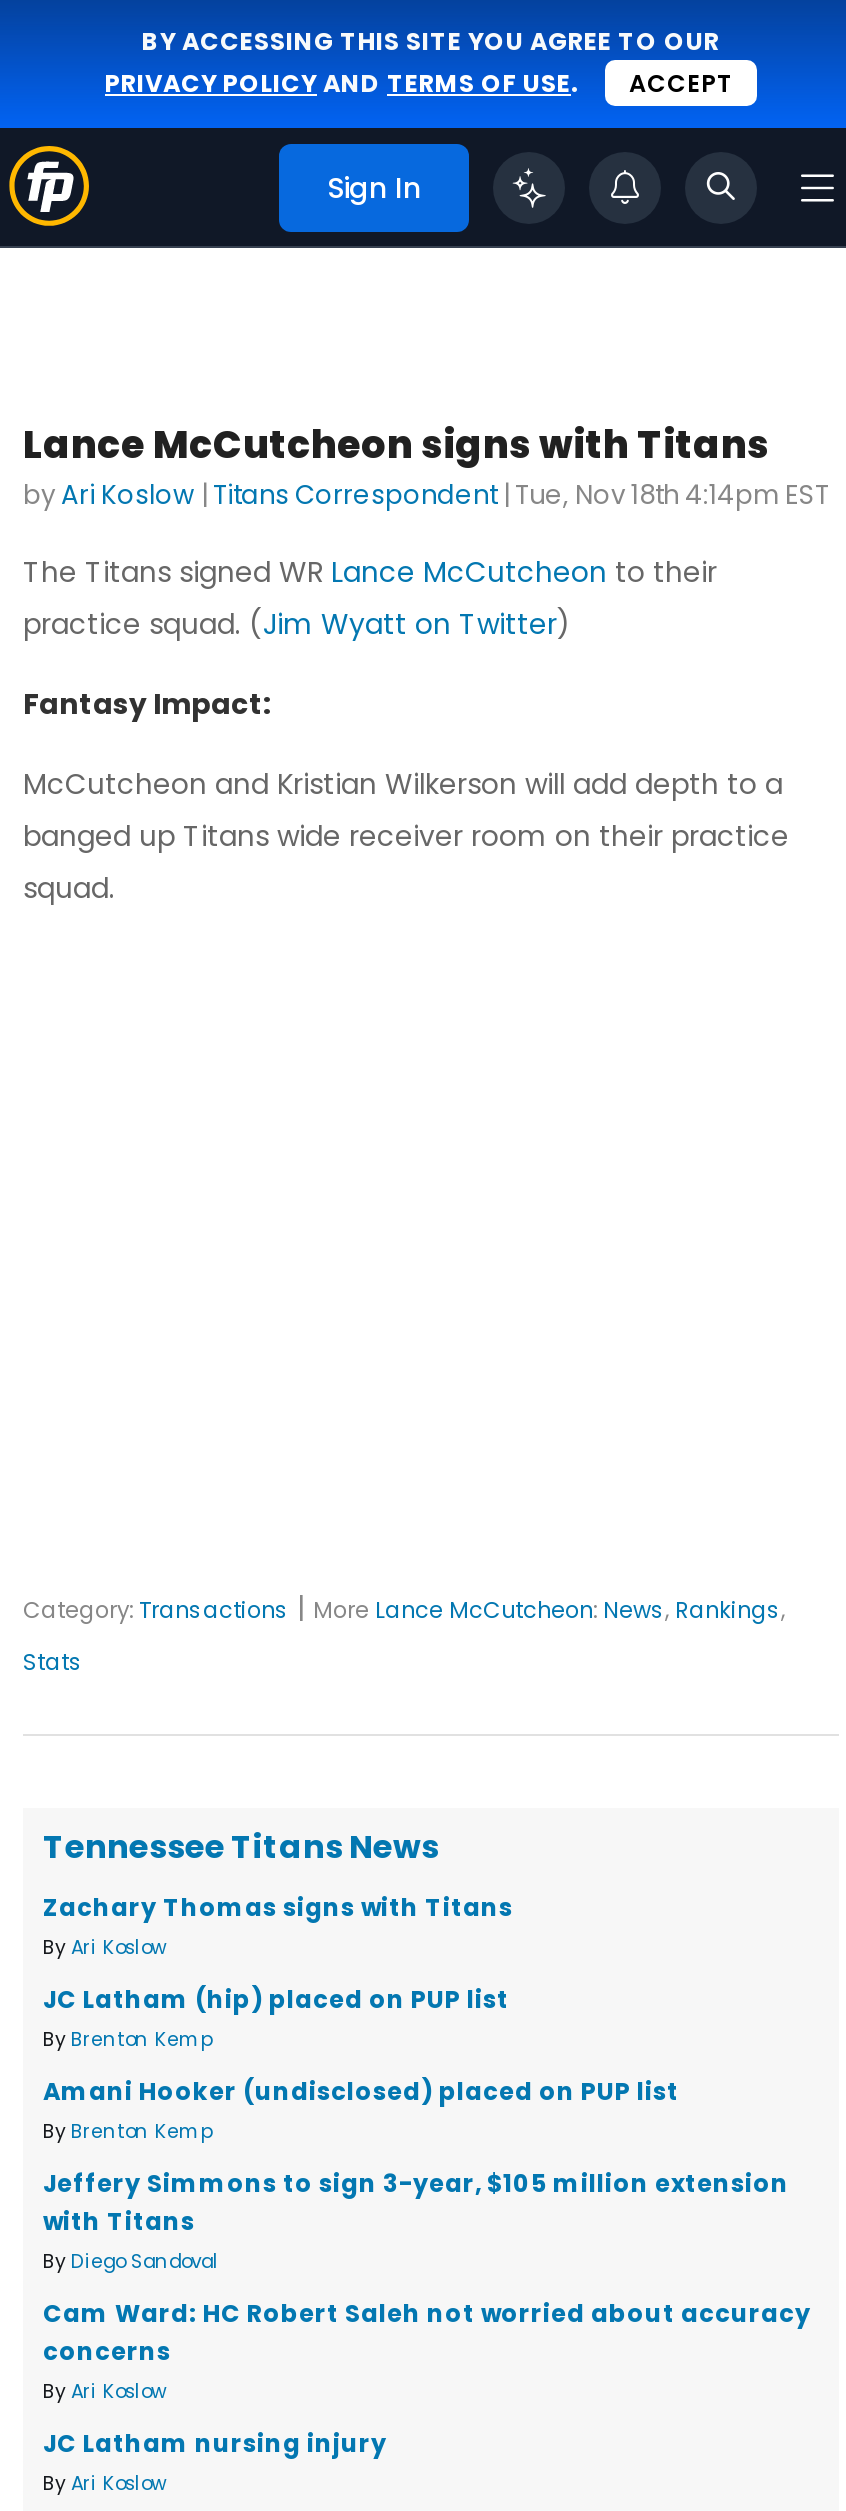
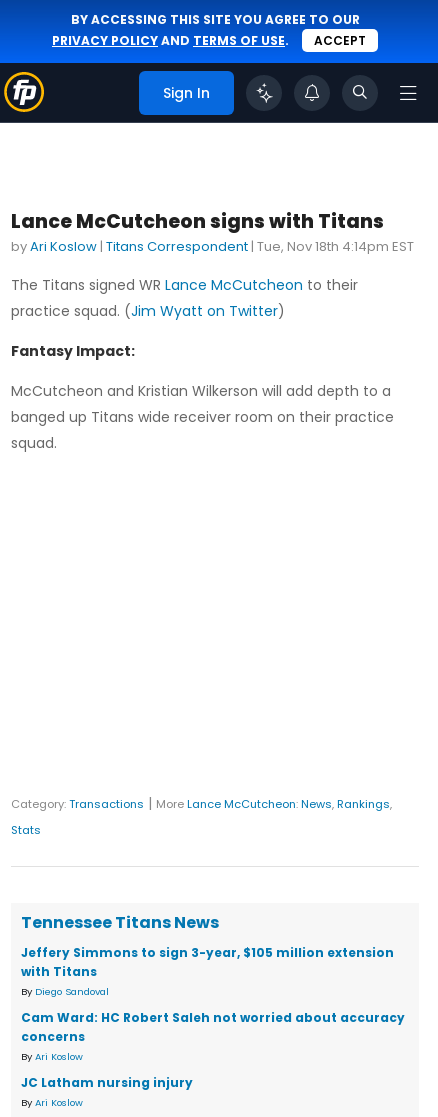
[43,1891,679,2145] Zachary Thomas signs with Titans | By Ari Koslow | JC Latham (hip) placed on PUP list | By Brenton Kemp | Amani Hooker (undisclosed) placed on PUP list | By Brenton Kemp -> none

